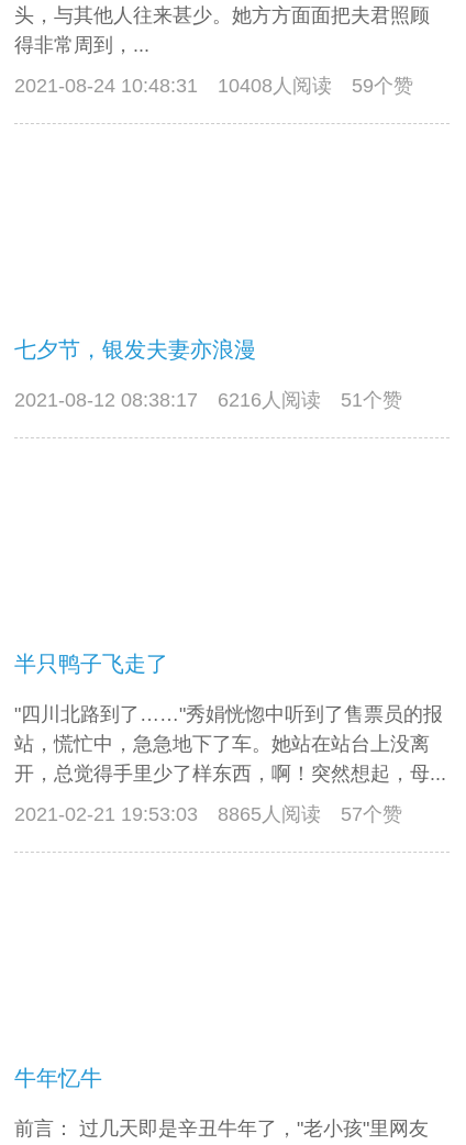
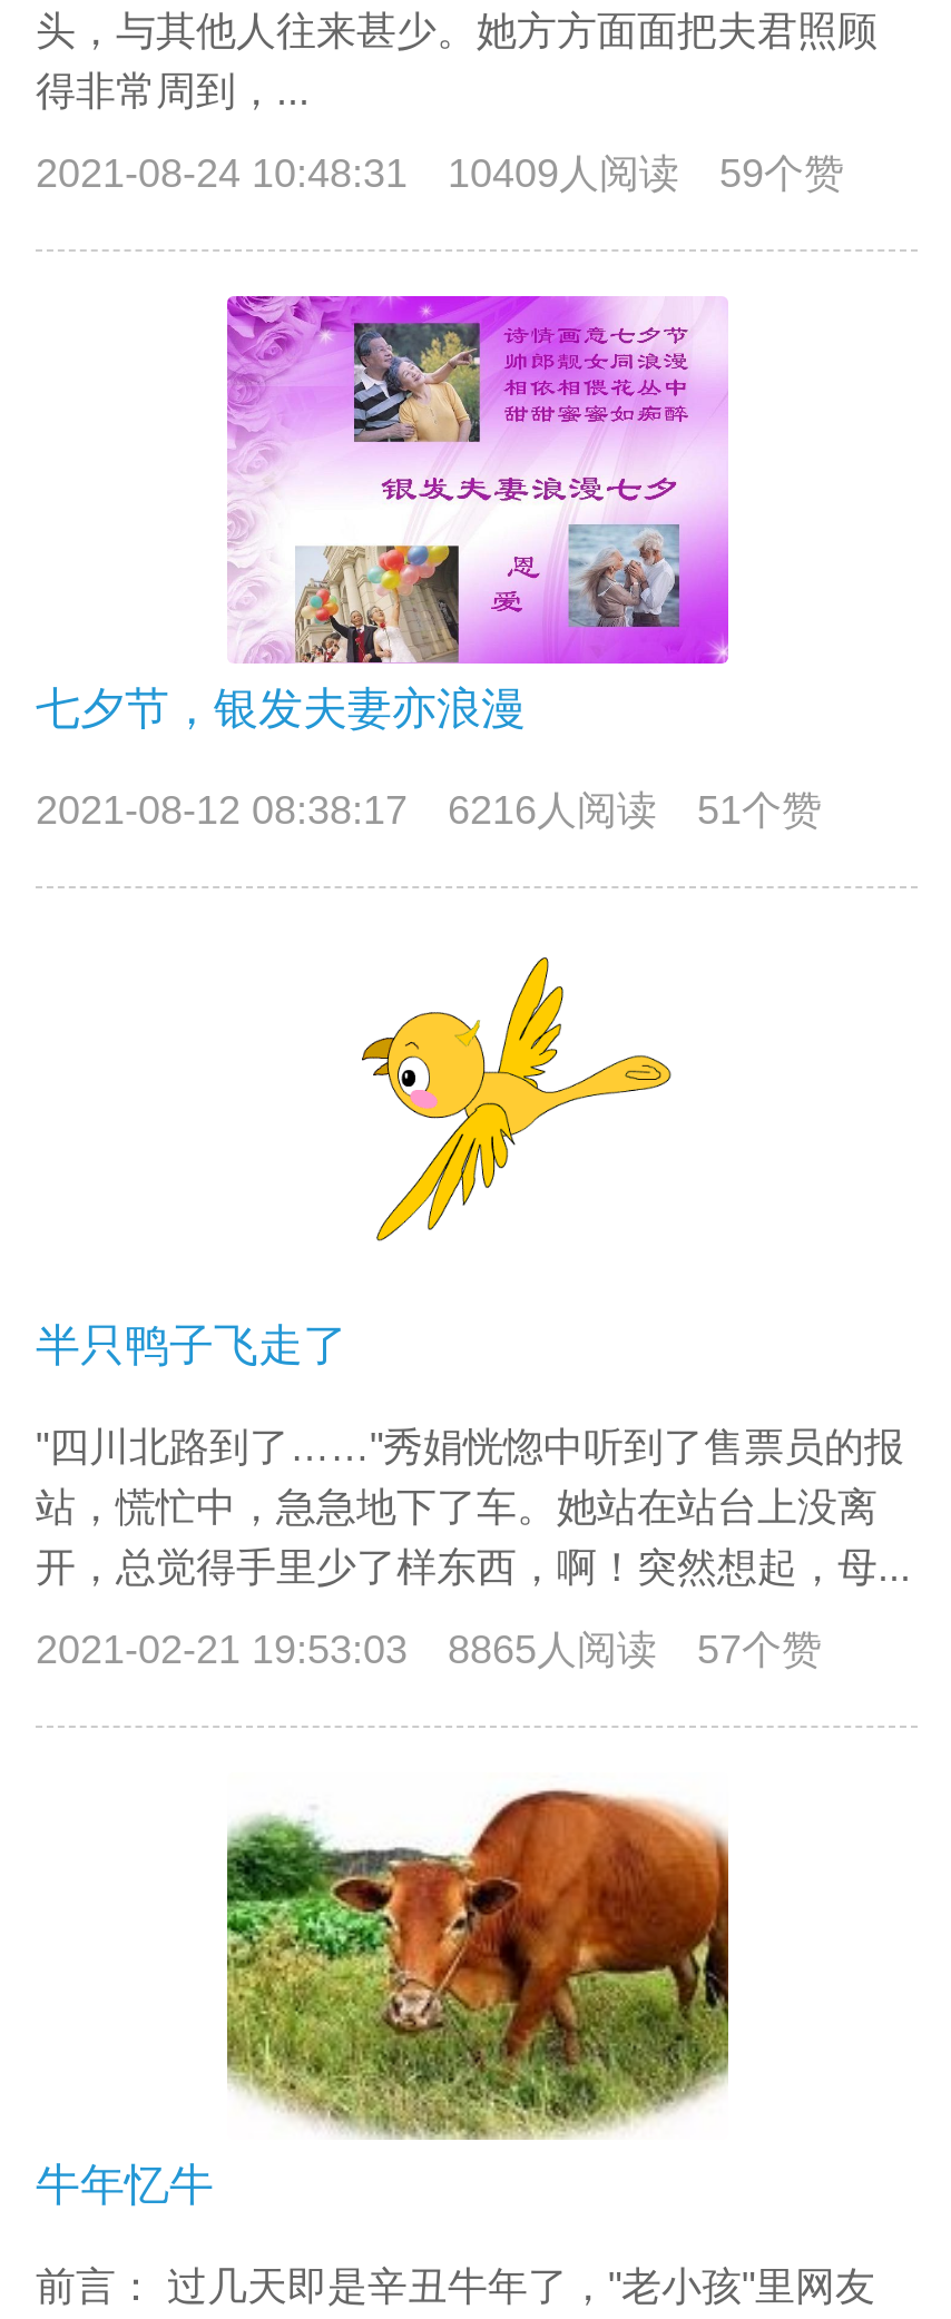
[14,75,413,97] 2021-08-24 10:48:31 10408人阅读 59个赞 -> [36,151,844,196] 2021-08-24 10:48:31 10409人阅读 59个赞
none -> [225,294,731,666] [image]
none -> [361,955,673,1242] [image]
none -> [225,1788,731,2142] [image]

